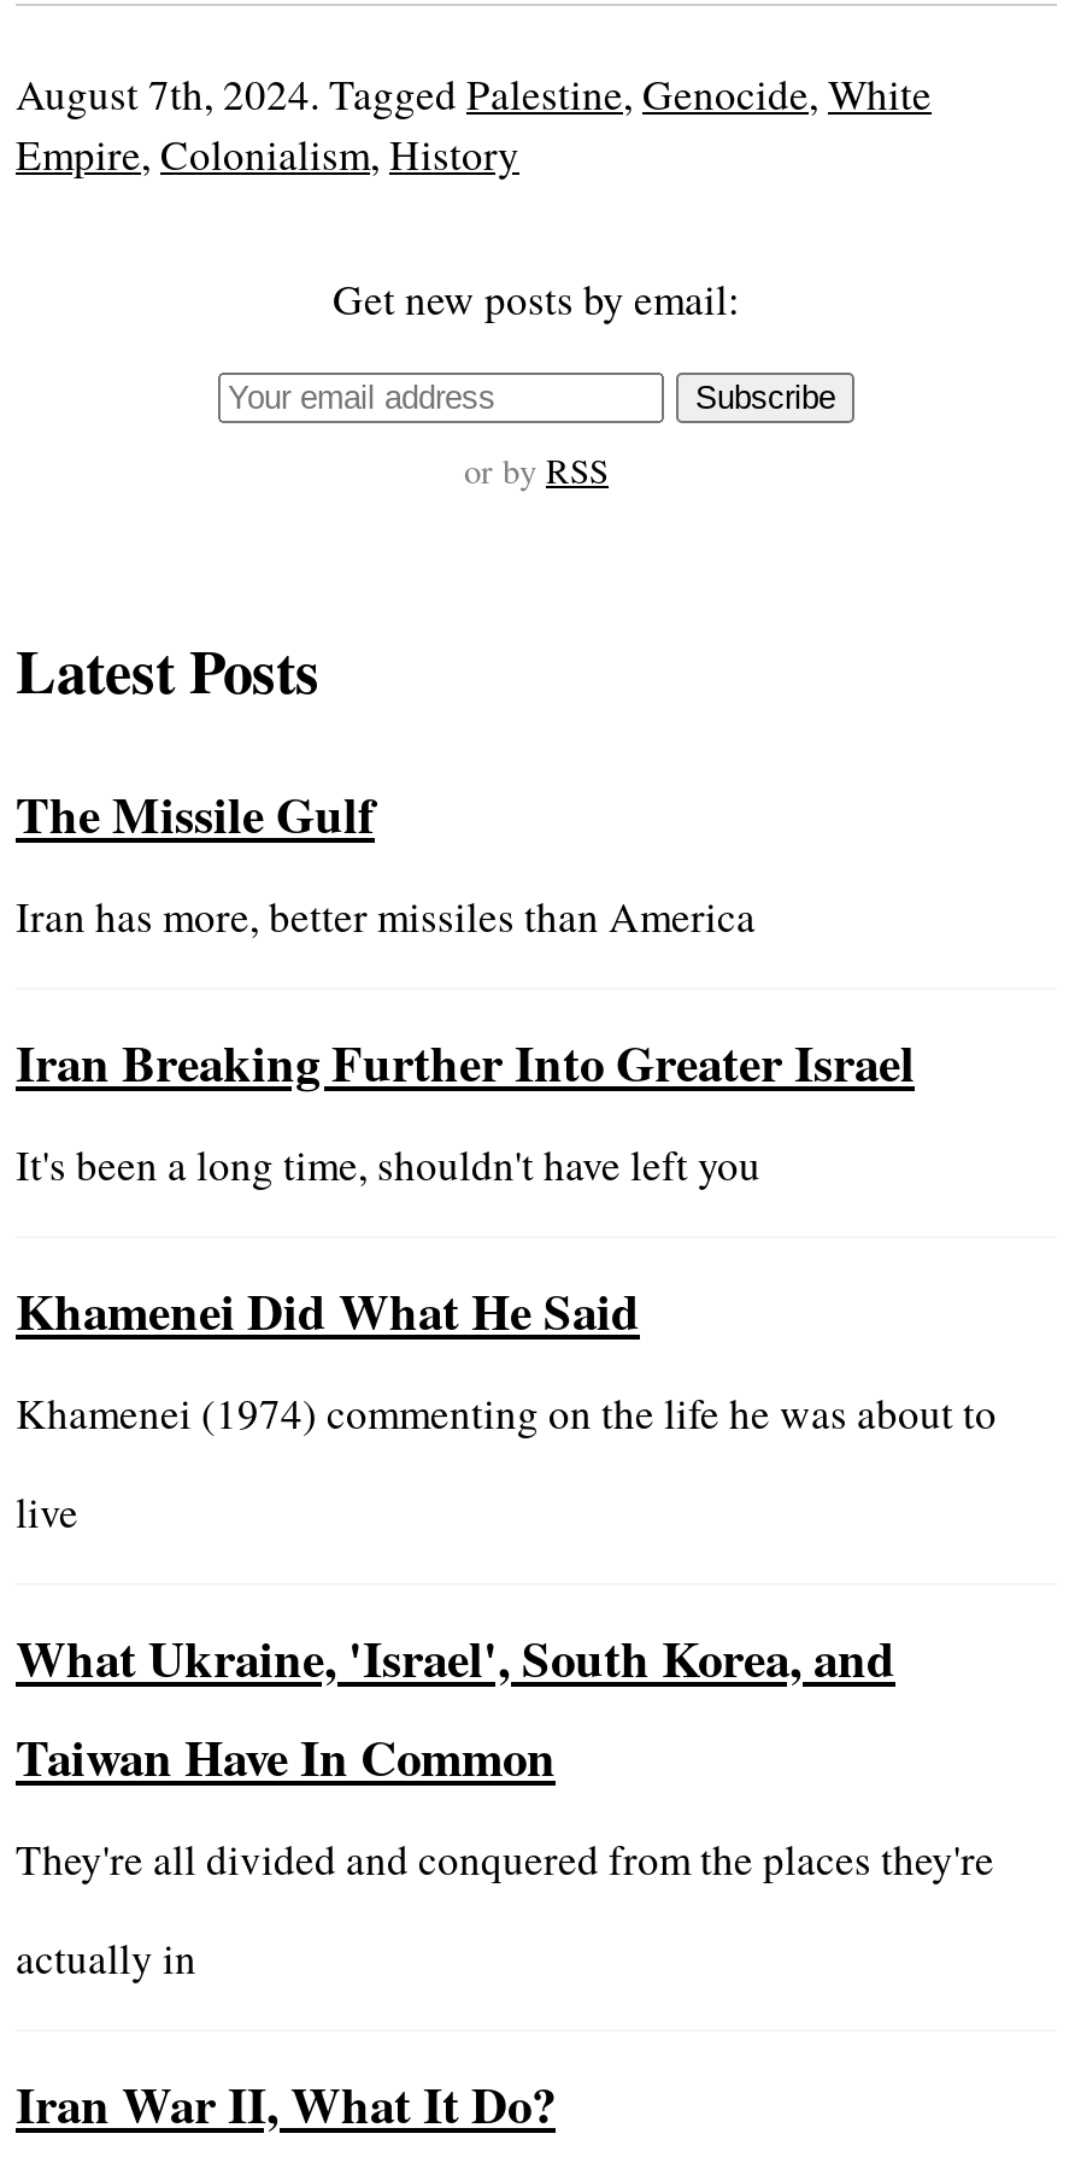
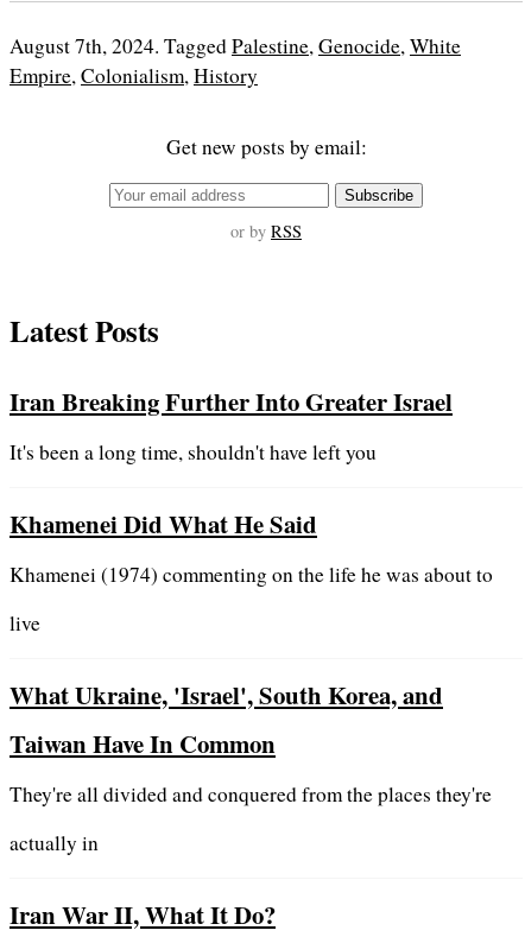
[16,778,756,944] The Missile Gulf | Iran has more, better missiles than America -> none

